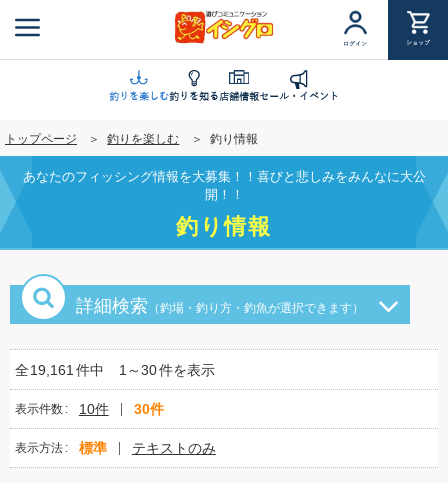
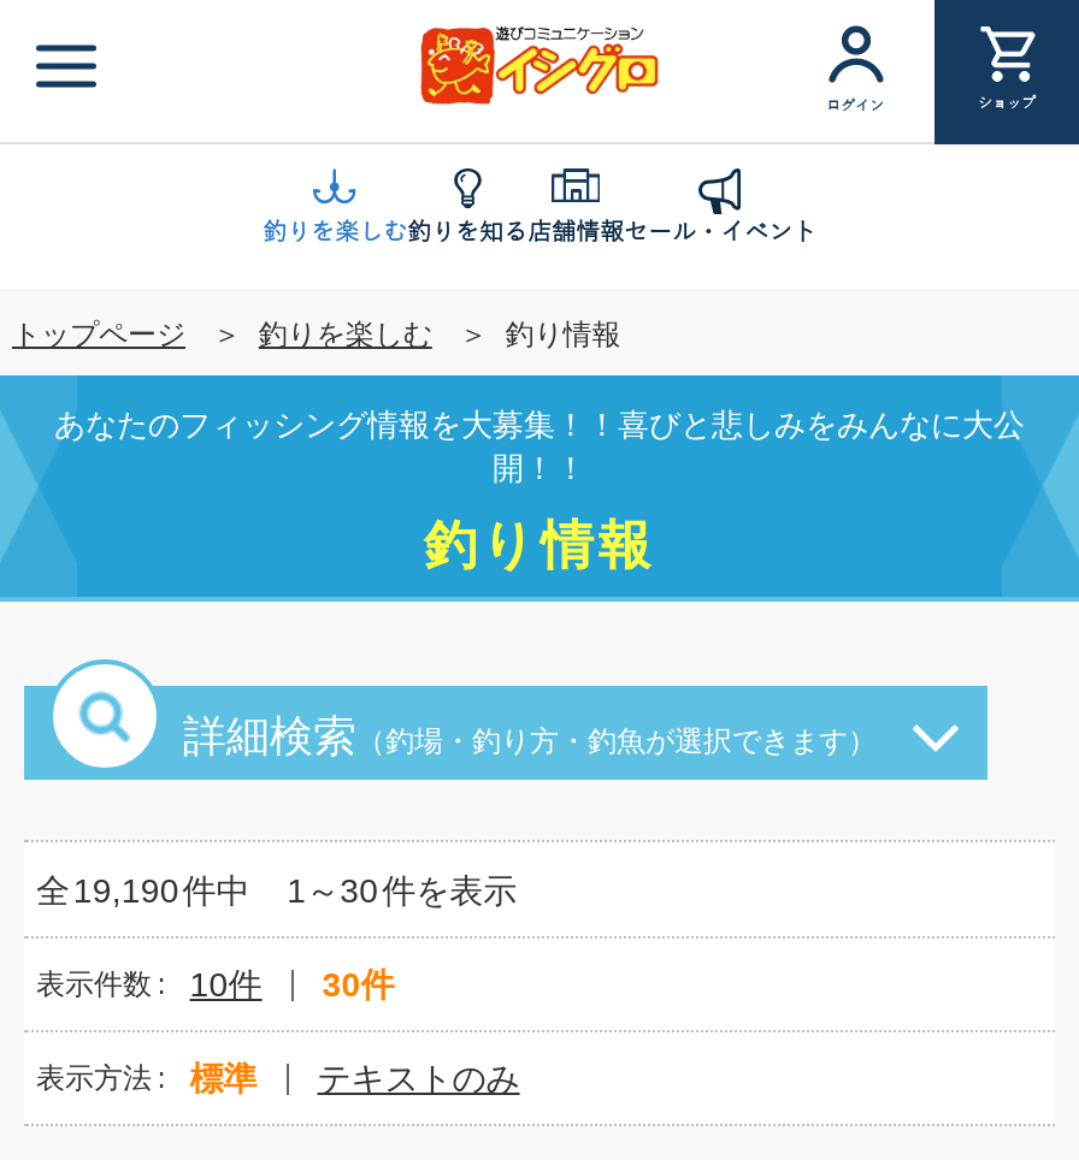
[15,362,215,378] 全 19,161 件中 1～30 件を表示 -> [36,871,517,910] 全 19,190 件中 1～30 件を表示

